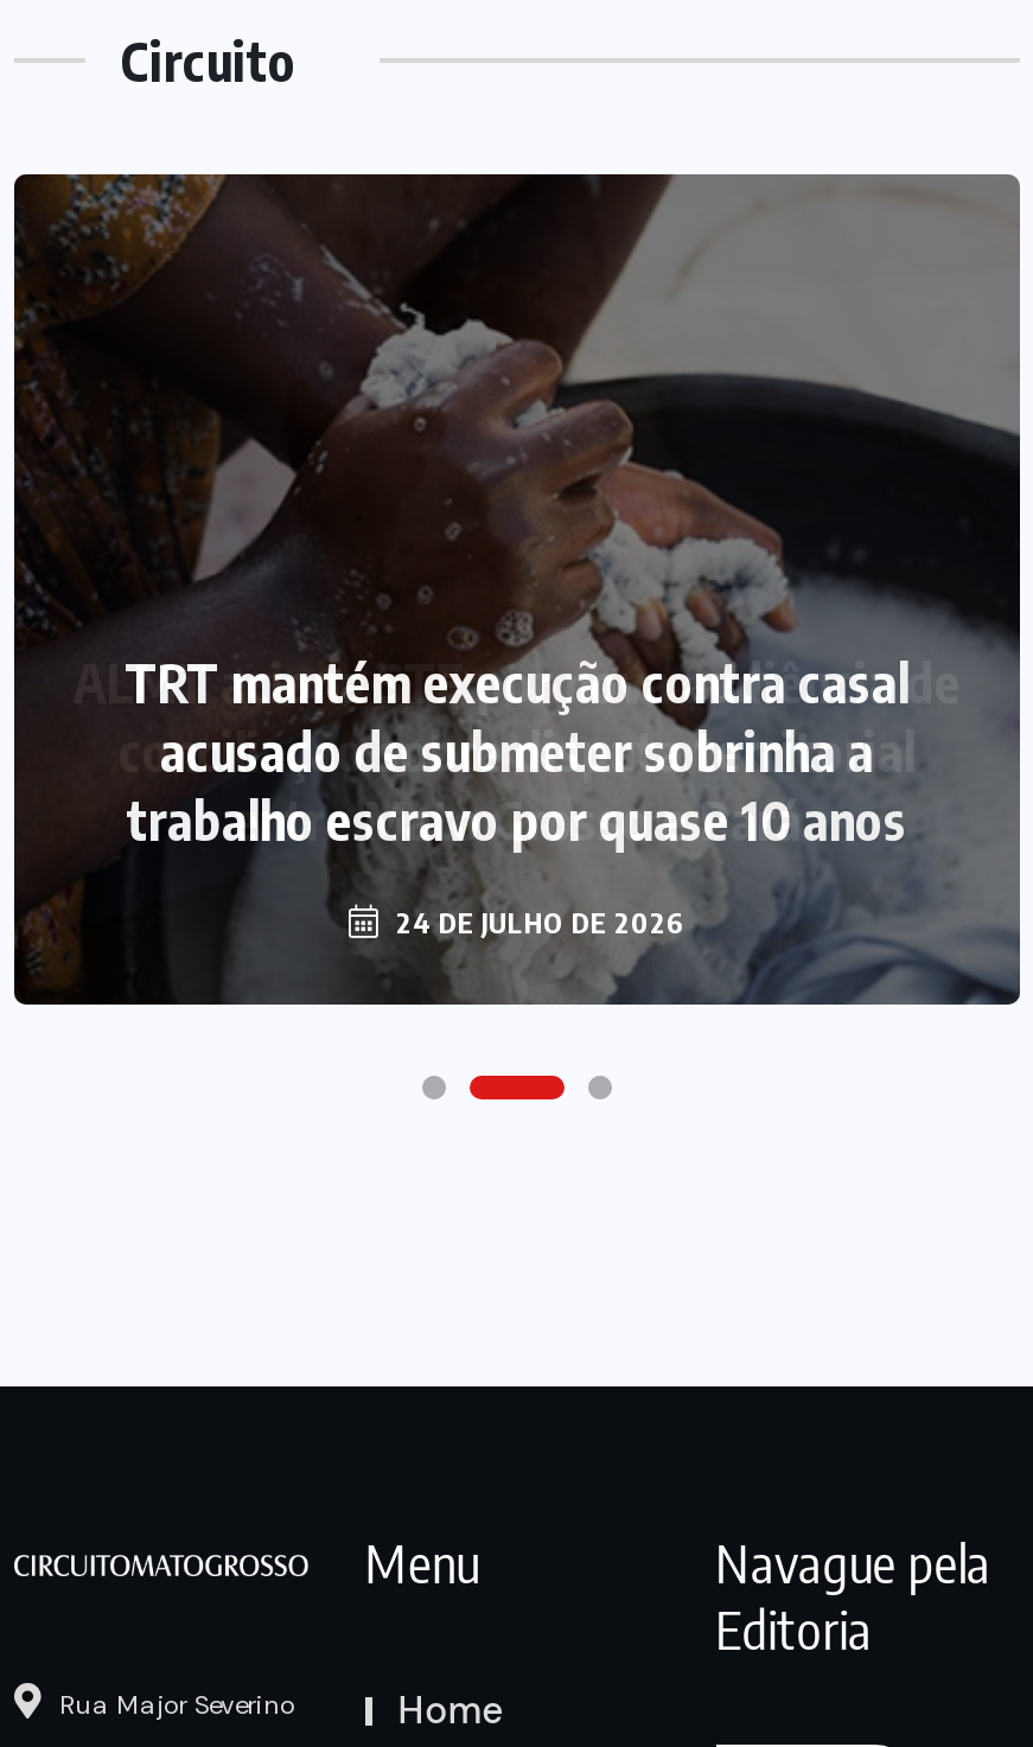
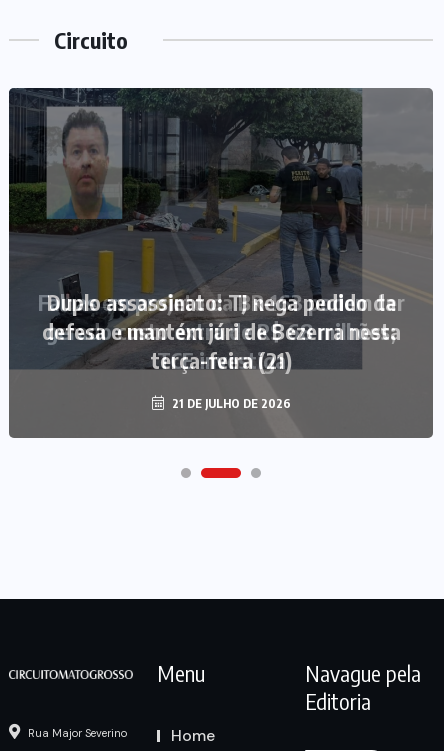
[14,174,1022,1002] [image] | TRT mantém execução contra casal | acusado de submeter sobrinha a | trabalho escravo por quase 10 anos -> [9,88,434,438] [image] | Duplo assassinato: TJ nega pedido da | defesa e mantém júri de Bezerra nesta | terça-feira (21)
[389,904,686,940] 24 DE JULHO DE 2026 -> [168,396,290,411] 21 DE JULHO DE 2026

